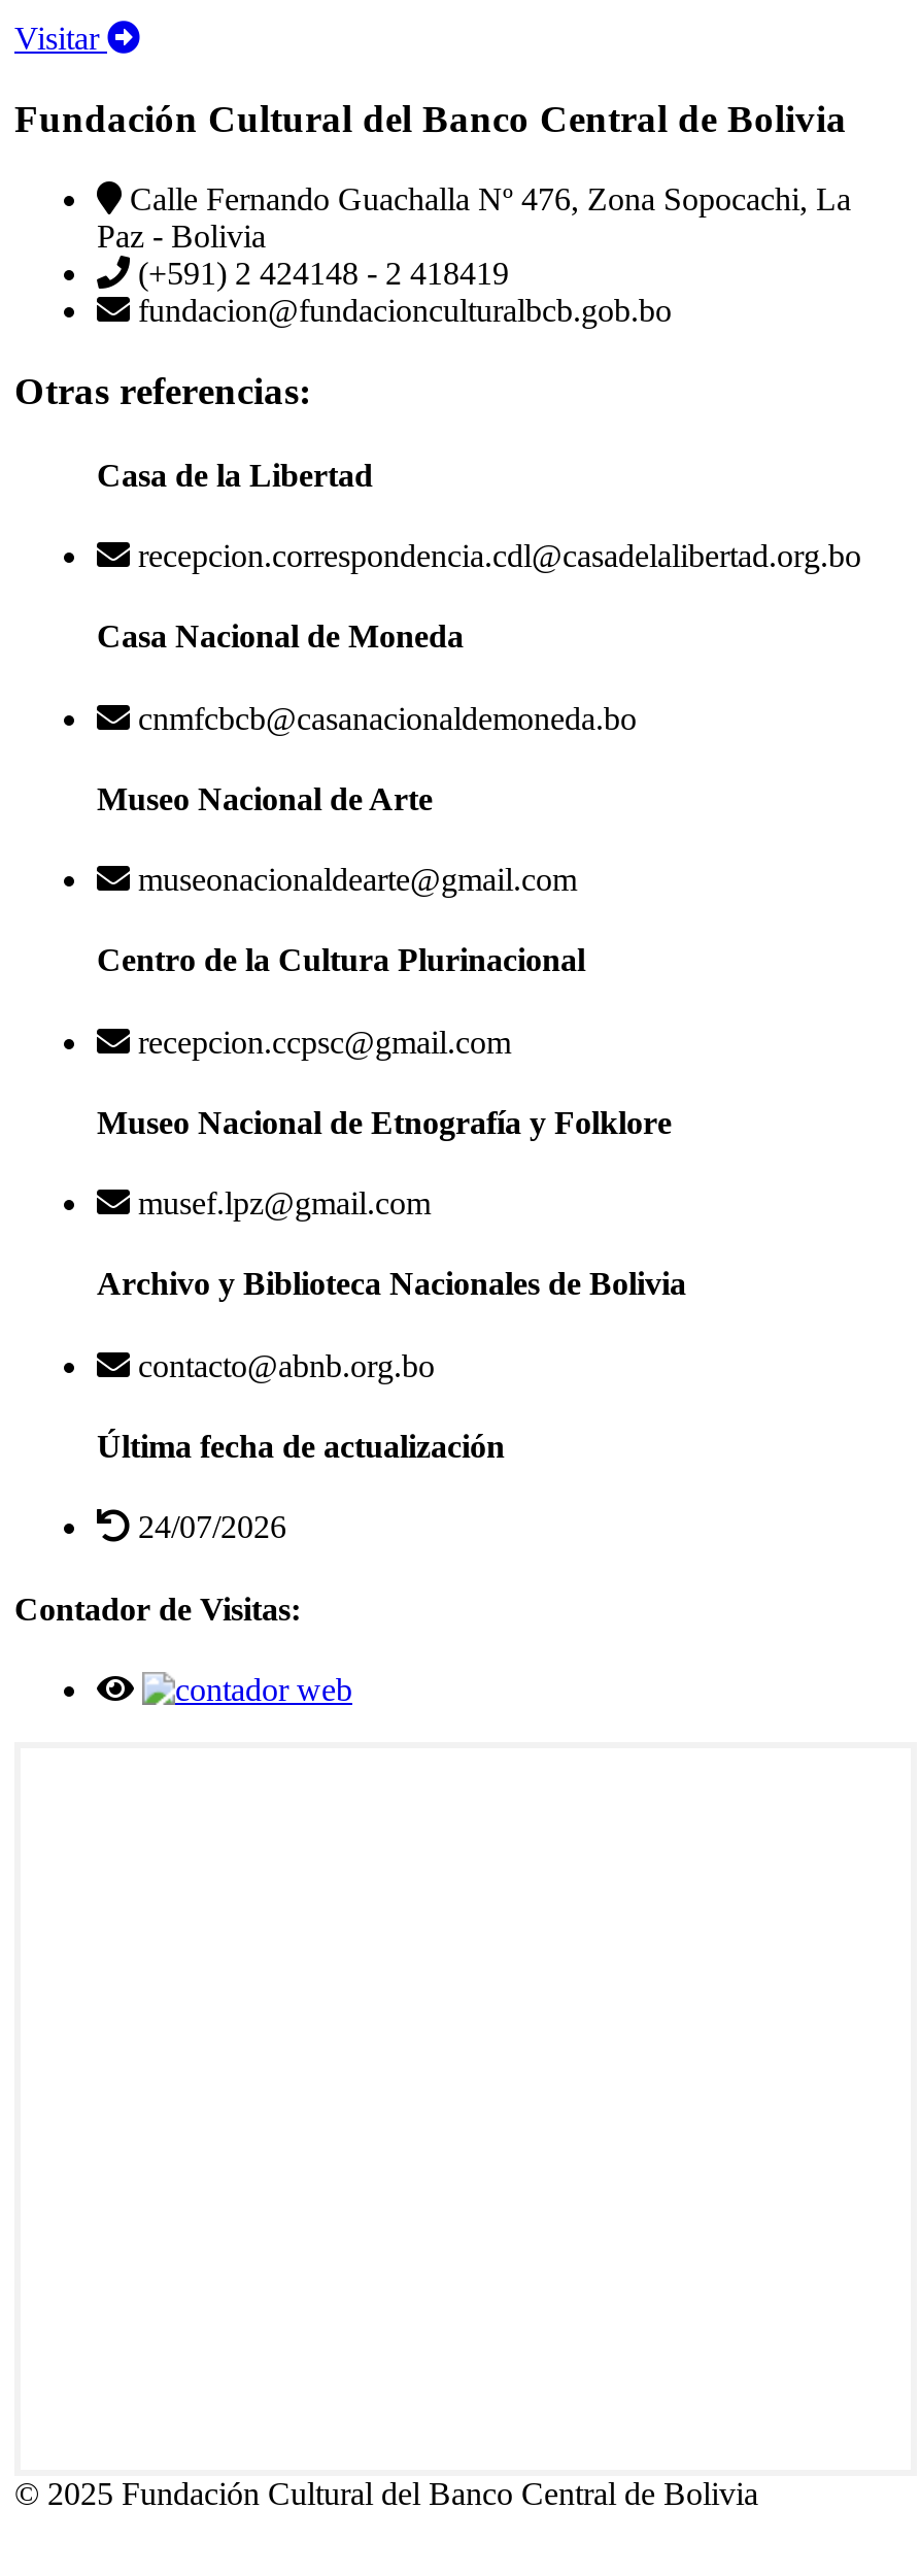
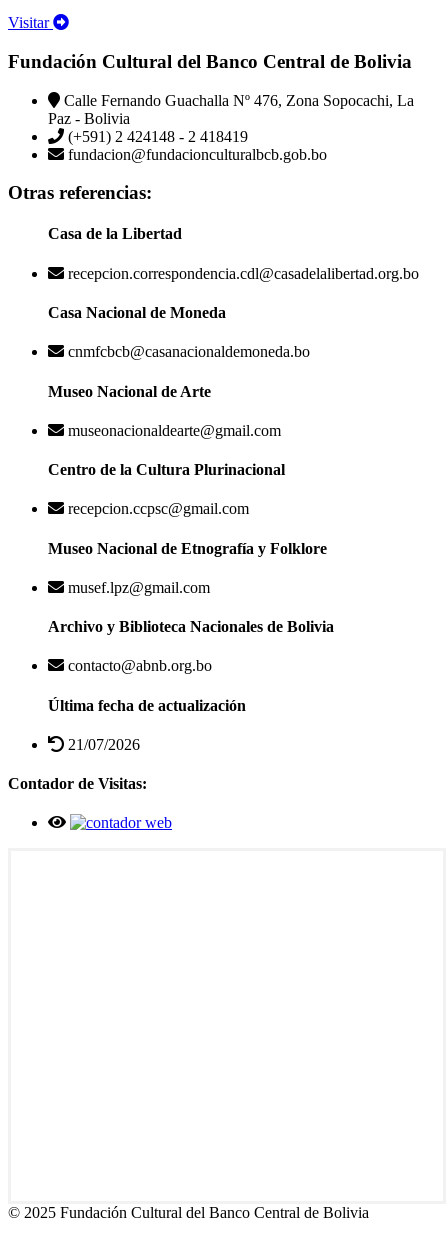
[130,1510,286,1545] 24/07/2026 -> [64,736,140,753] 21/07/2026

